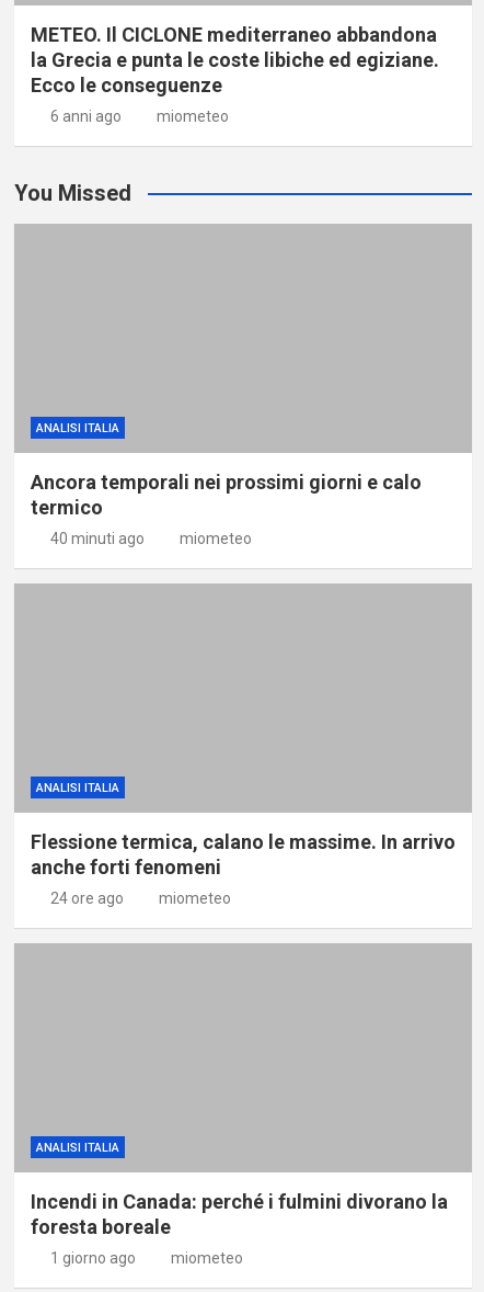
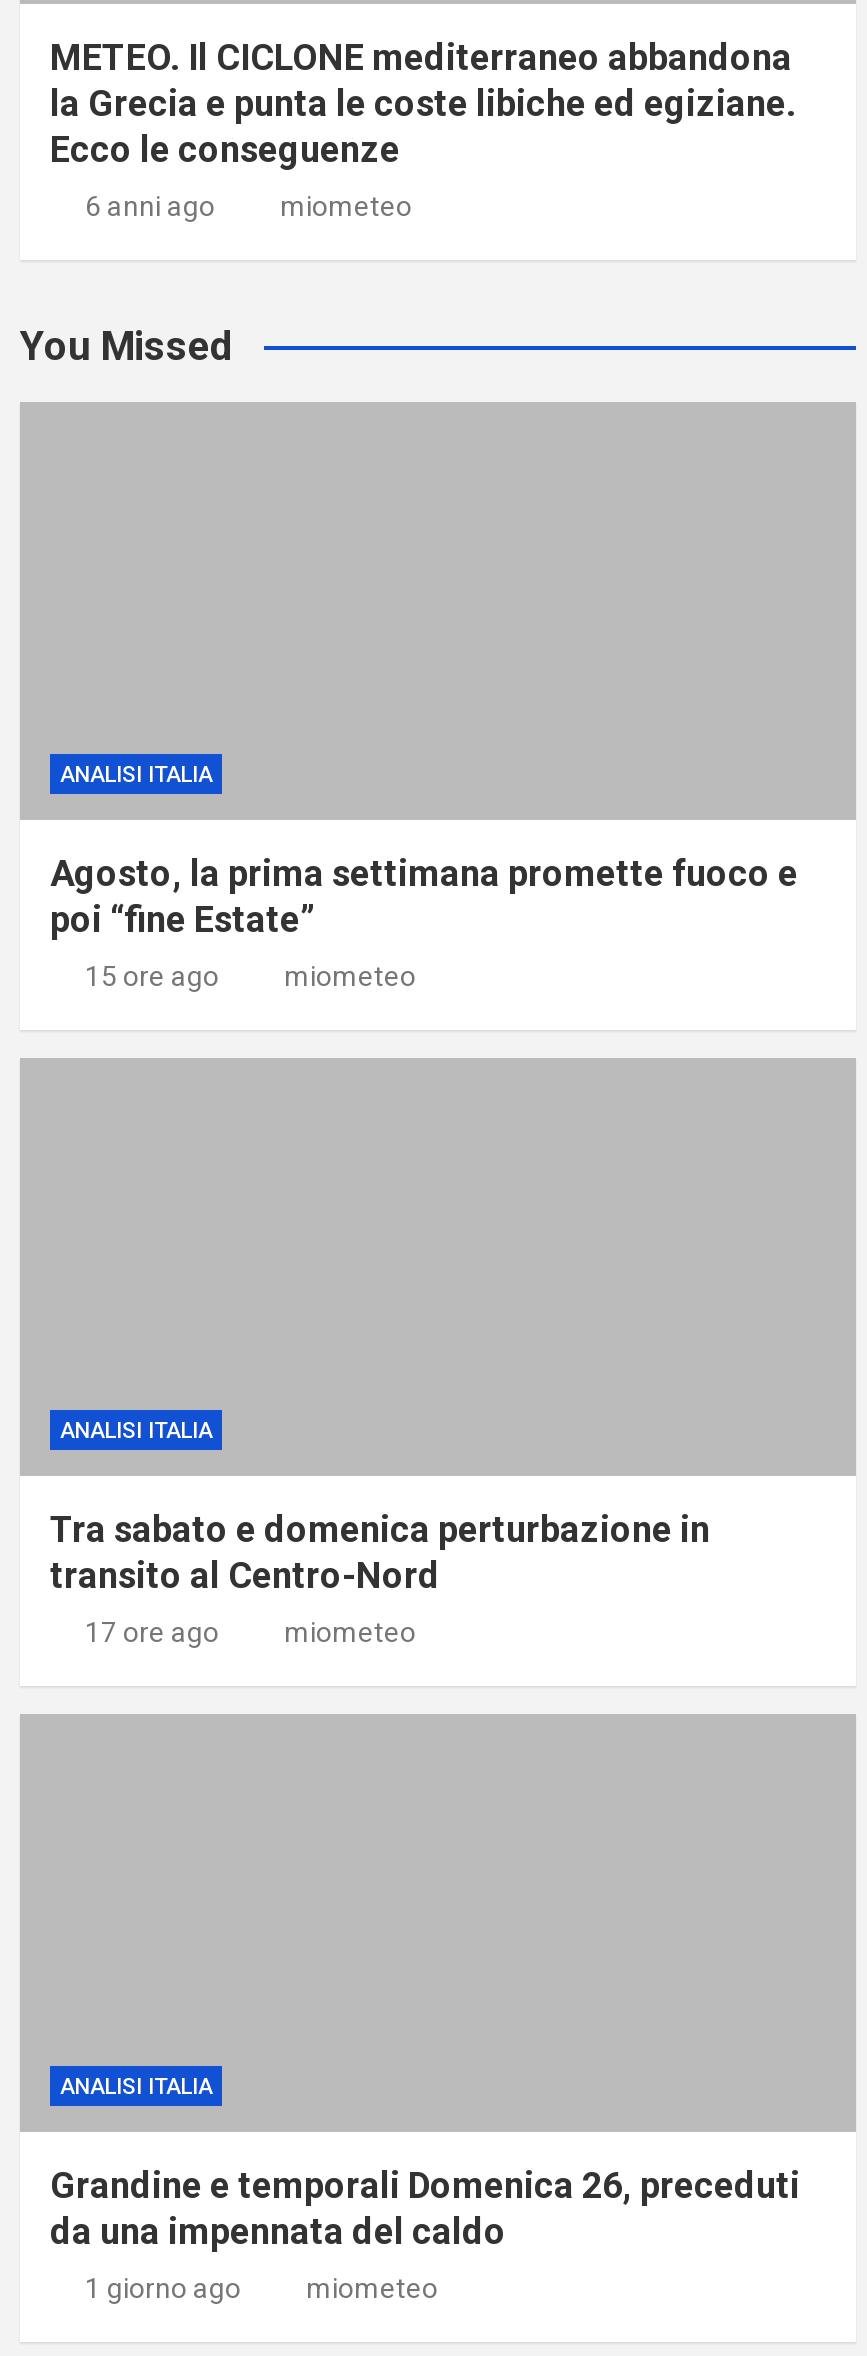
[31,470,422,518] Ancora temporali nei prossimi giorni e calo | termico -> [50,851,798,939] Agosto, la prima settimana promette fuoco e | poi “fine Estate”
[50,529,144,547] 40 minuti ago -> [85,959,219,991] 15 ore ago
[31,830,456,878] Flessione termica, calano le massime. In arrivo | anche forti fenomeni -> [50,1507,710,1595] Tra sabato e domenica perturbazione in | transito al Centro-Nord
[50,889,123,907] 24 ore ago -> [85,1615,219,1647] 17 ore ago
[31,1190,448,1238] Incendi in Canada: perché i fulmini divorano la | foresta boreale -> [50,2163,800,2251] Grandine e temporali Domenica 26, preceduti | da una impennata del caldo

